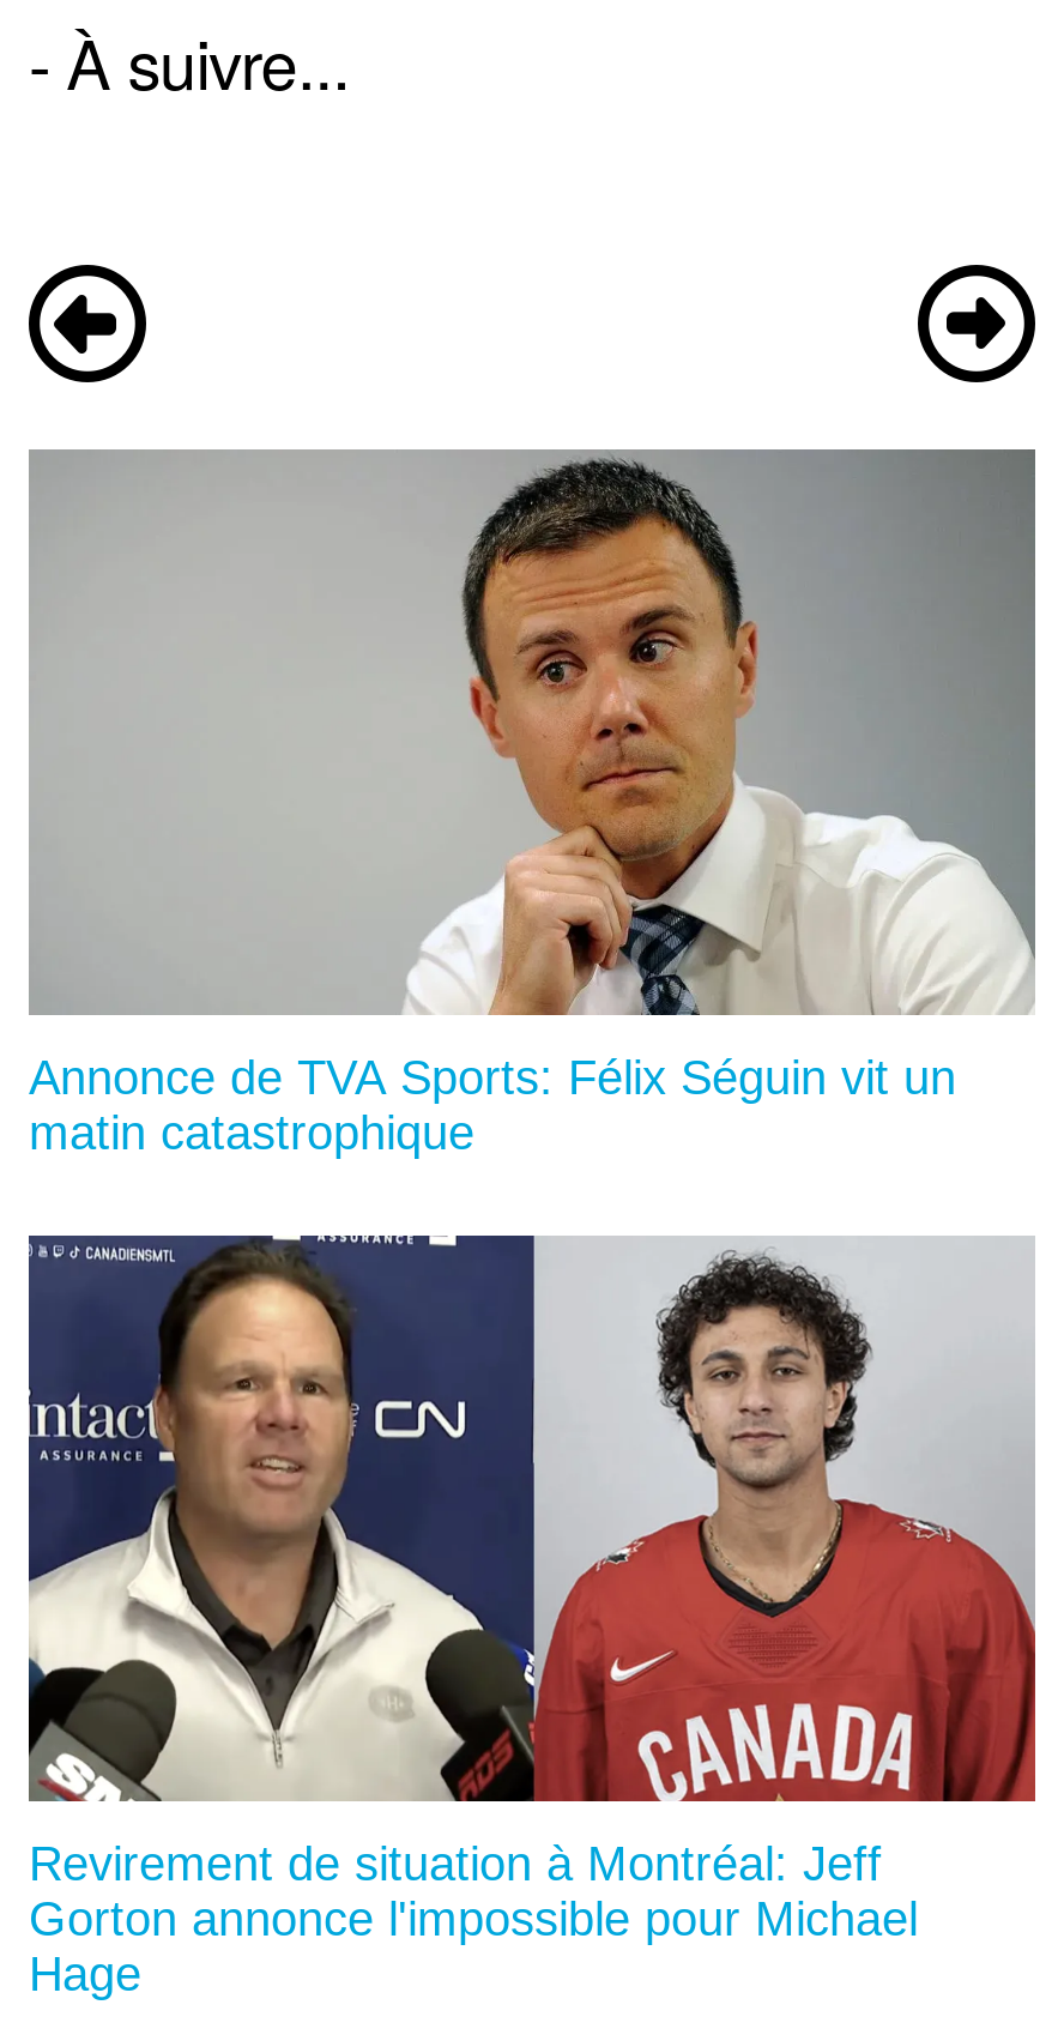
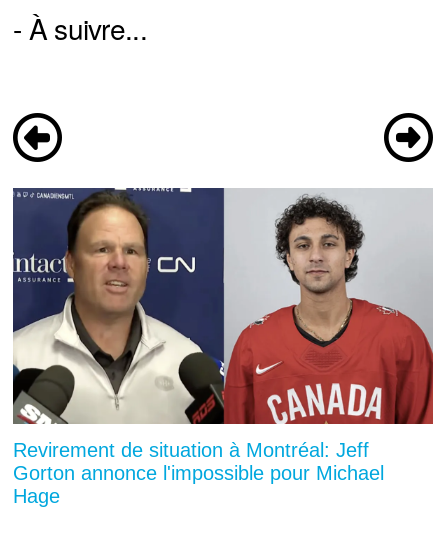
[29,449,1038,1158] [image] | Annonce de TVA Sports: Félix Séguin vit un | matin catastrophique -> none

